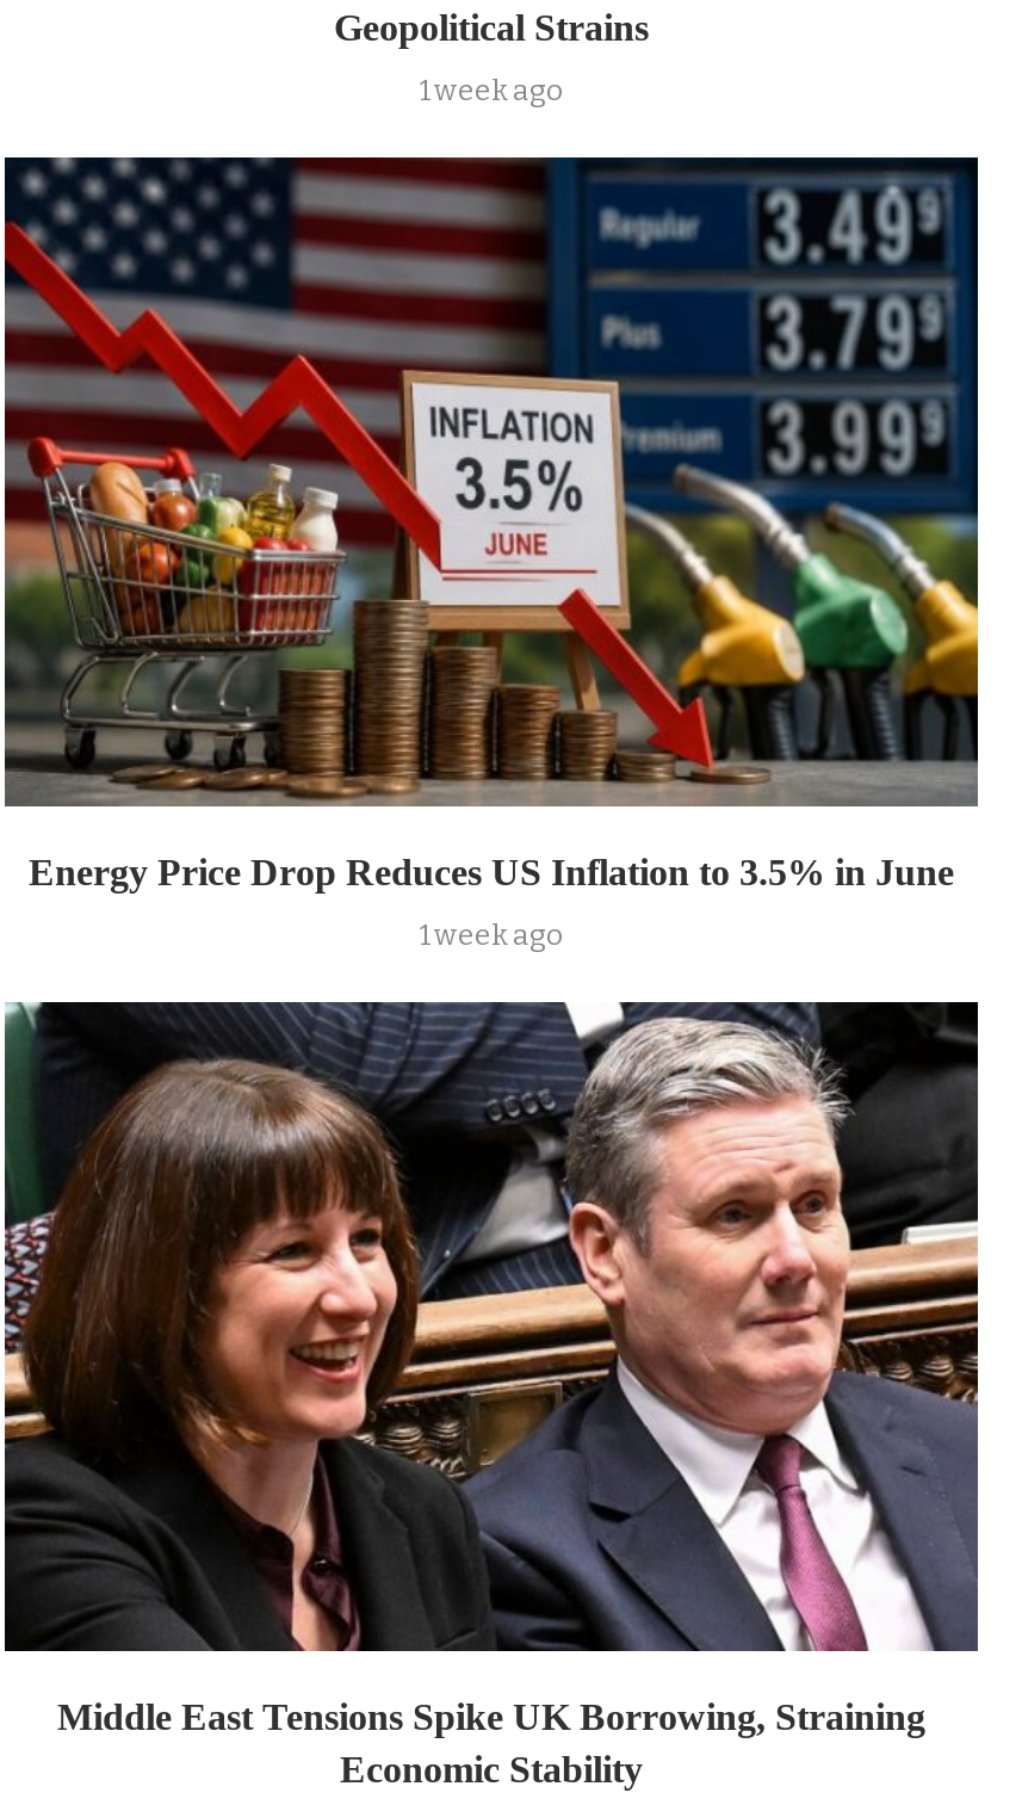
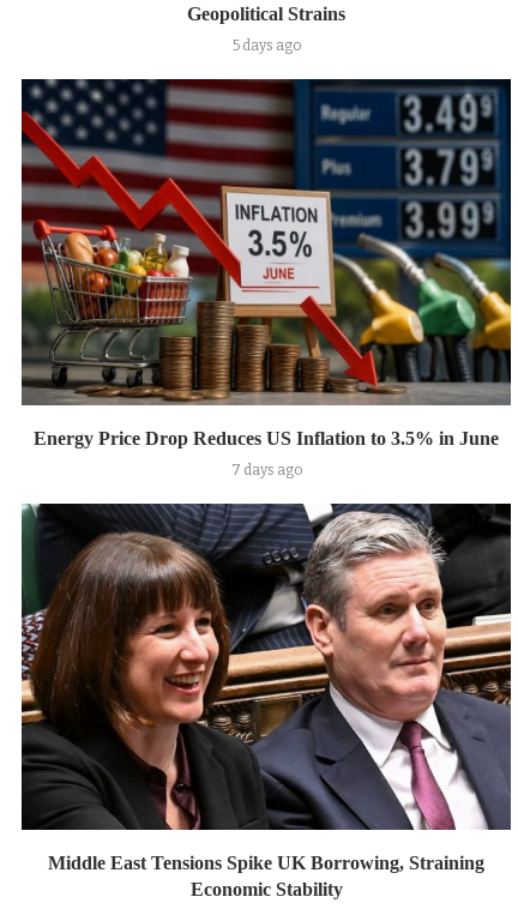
[420,74,563,108] 1 week ago -> [232,37,300,54] 5 days ago
[420,919,563,952] 1 week ago -> [231,462,302,479] 7 days ago

